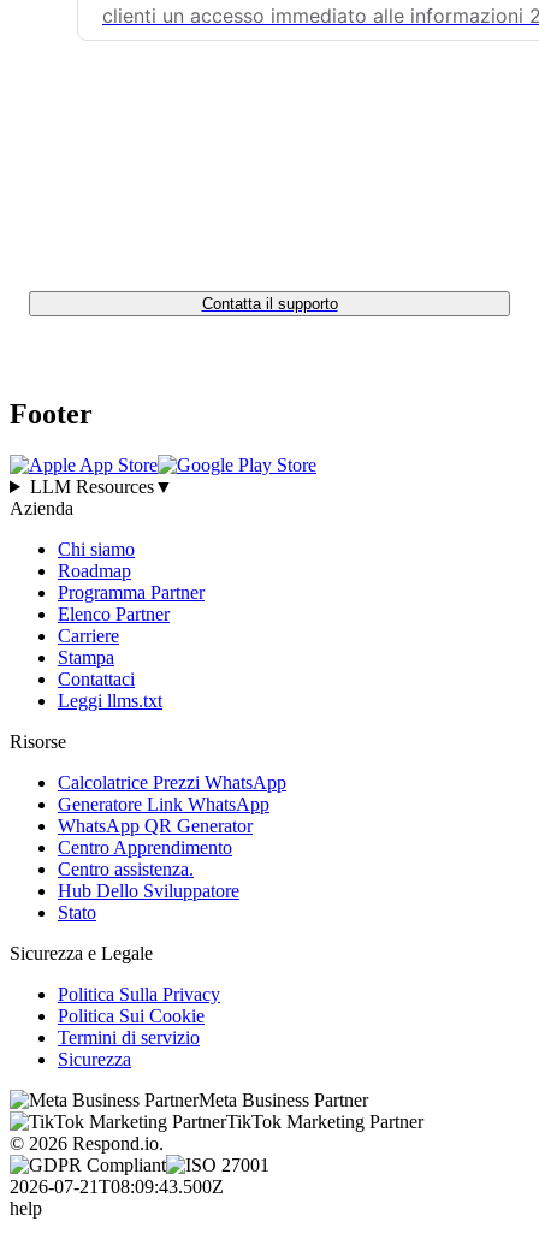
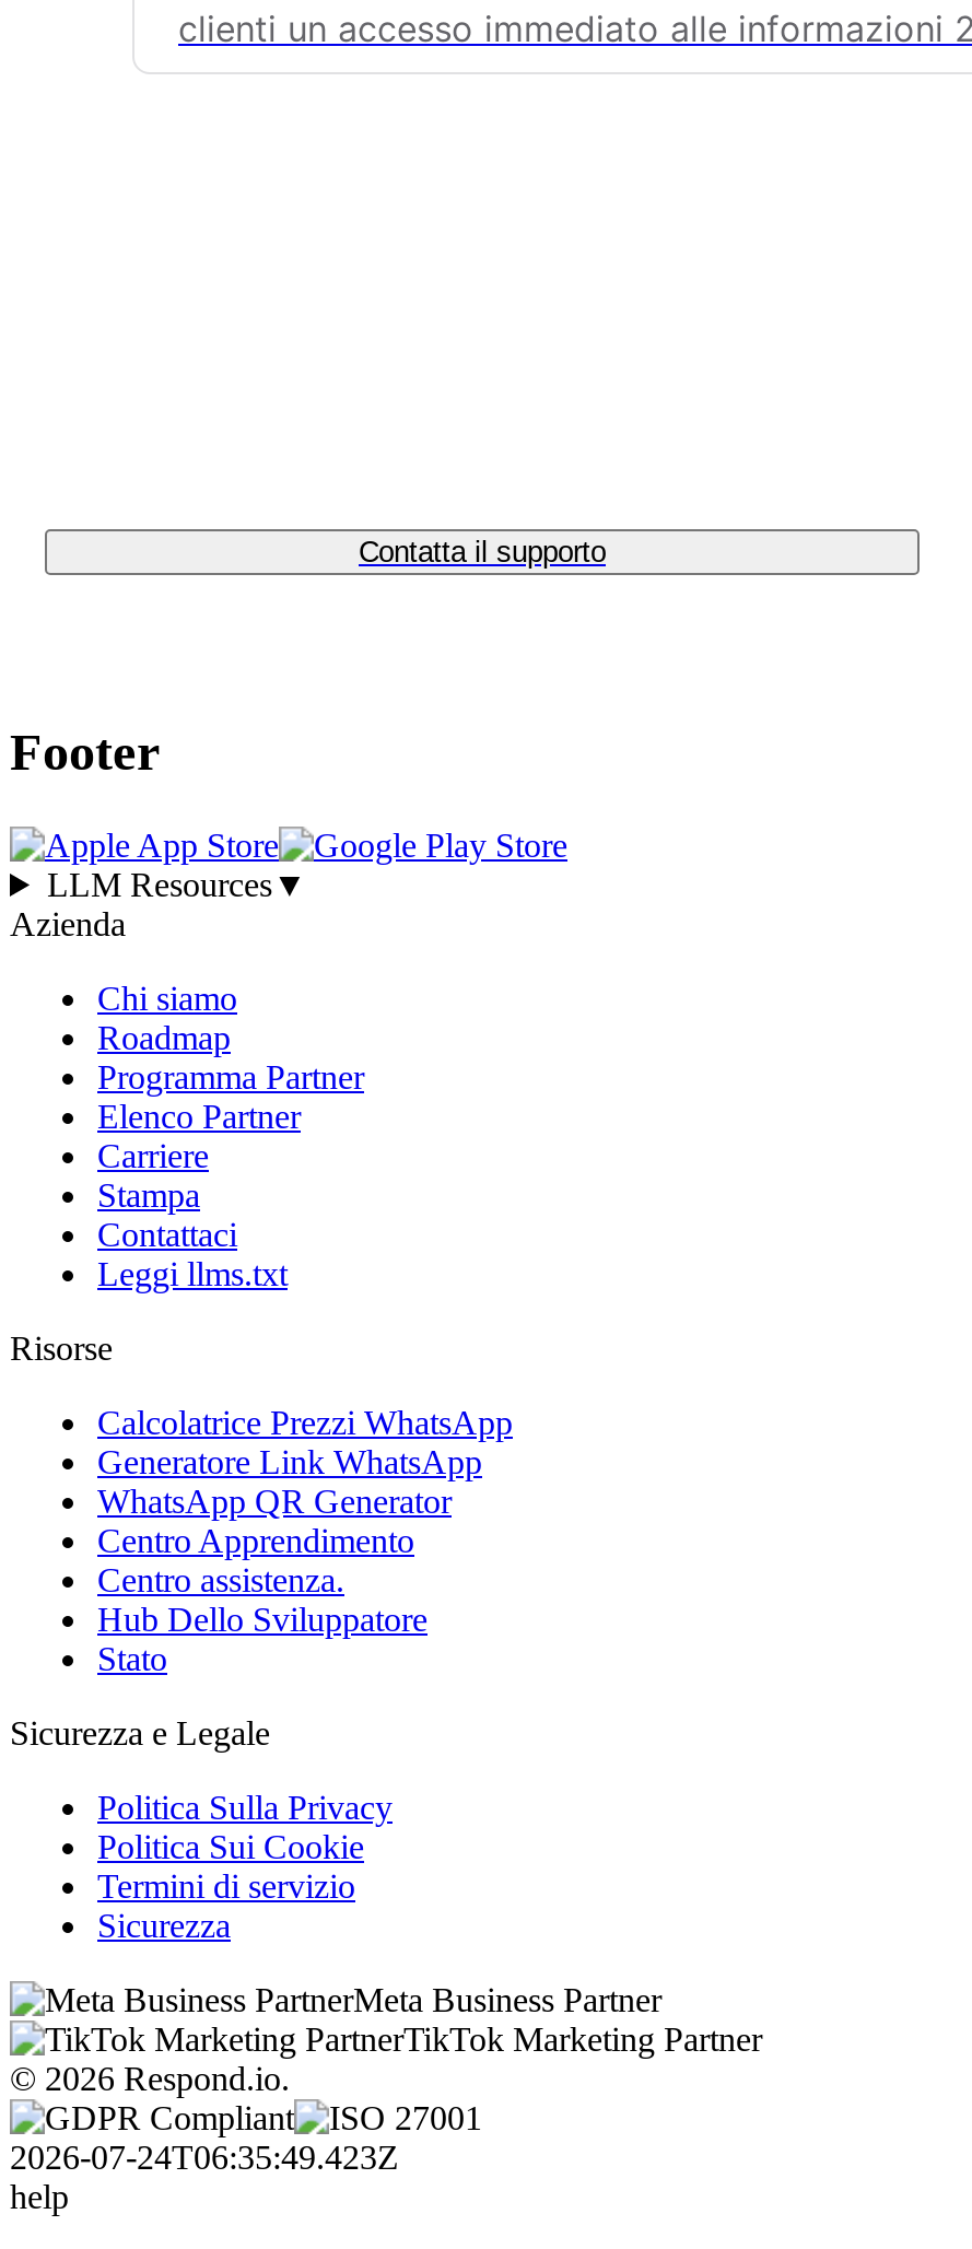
[10,1176,224,1197] 2026-07-21T08:09:43.500Z -> [10,2139,399,2176] 2026-07-24T06:35:49.423Z

